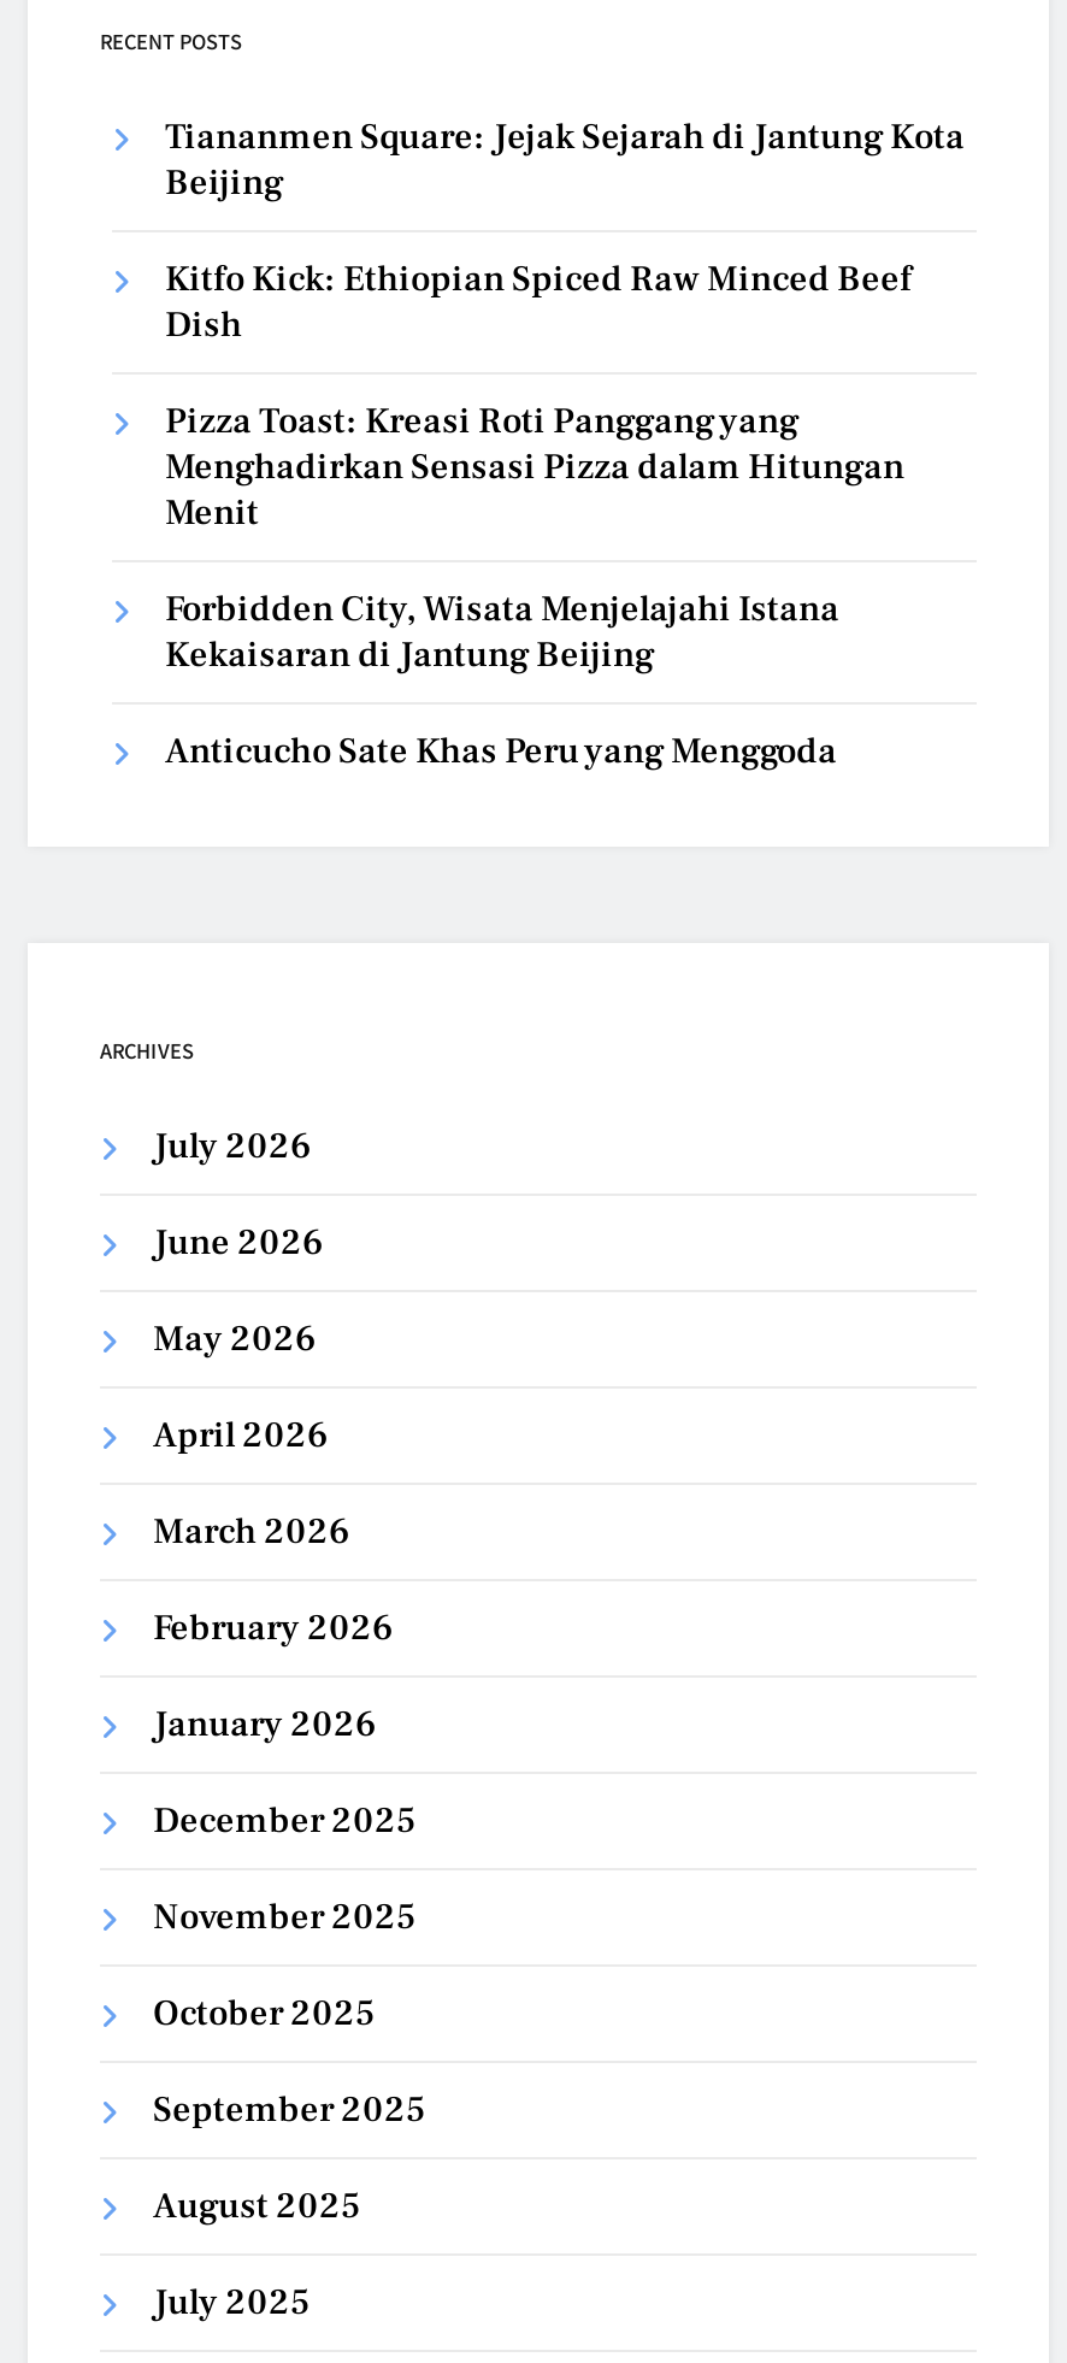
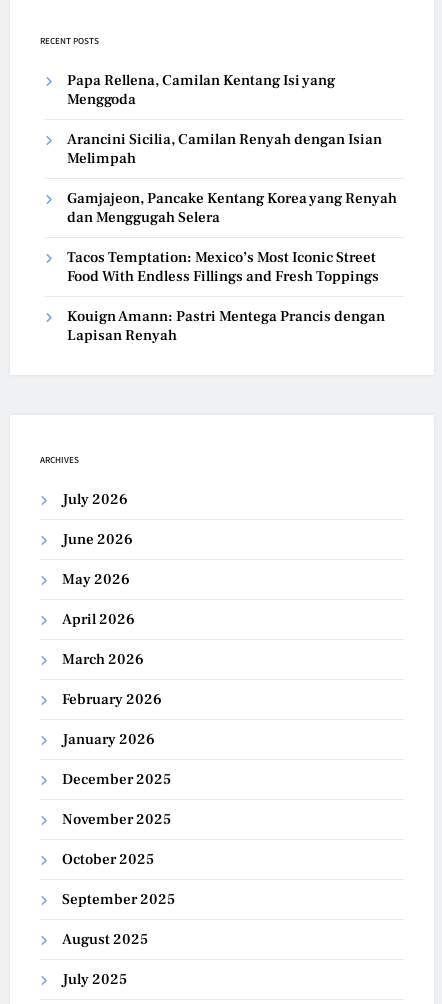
[165,115,965,206] Tiananmen Square: Jejak Sejarah di Jantung Kota | Beijing -> [67,71,335,109] Papa Rellena, Camilan Kentang Isi yang | Menggoda
[165,257,912,348] Kitfo Kick: Ethiopian Spiced Raw Minced Beef | Dish -> [67,130,382,168] Arancini Sicilia, Camilan Renyah dengan Isian | Melimpah
[165,399,904,536] Pizza Toast: Kreasi Roti Panggang yang | Menghadirkan Sensasi Pizza dalam Hitungan | Menit -> [67,189,397,227] Gamjajeon, Pancake Kentang Korea yang Renyah | dan Menggugah Selera
[165,587,839,678] Forbidden City, Wisata Menjelajahi Istana | Kekaisaran di Jantung Beijing -> [67,248,379,286] Tacos Temptation: Mexico’s Most Iconic Street | Food With Endless Fillings and Fresh Toppings
[165,729,837,775] Anticucho Sate Khas Peru yang Menggoda -> [67,307,385,345] Kouign Amann: Pastri Mentega Prancis dengan | Lapisan Renyah

